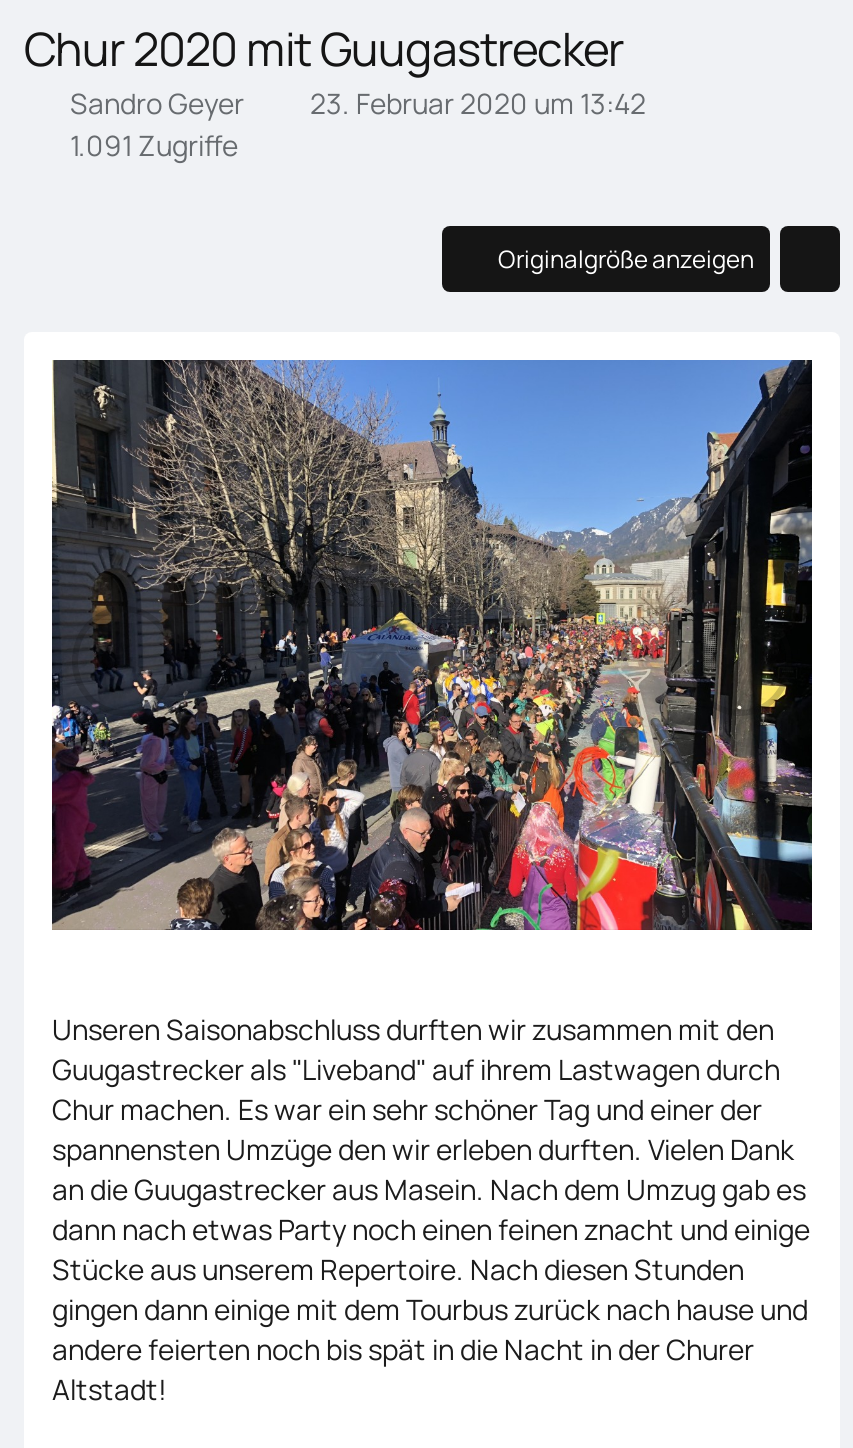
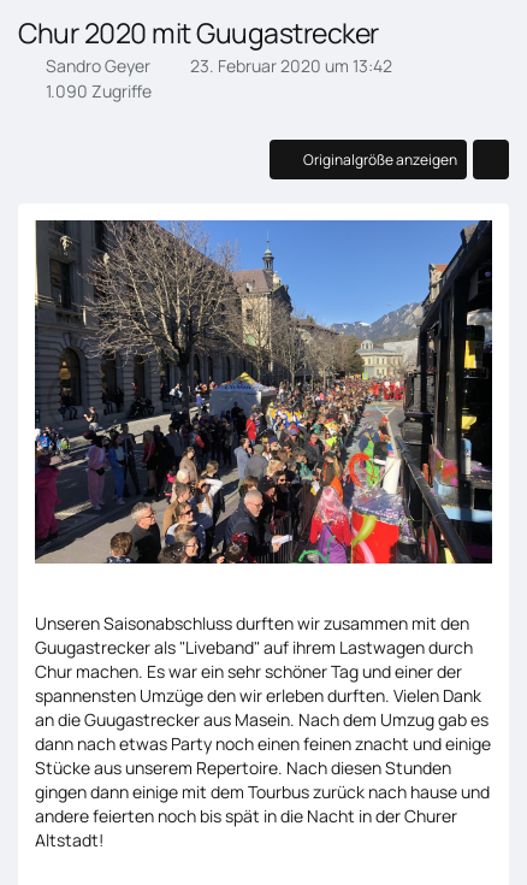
[64,126,238,164] 1.091 Zugriffe -> [42,79,152,102] 1.090 Zugriffe

